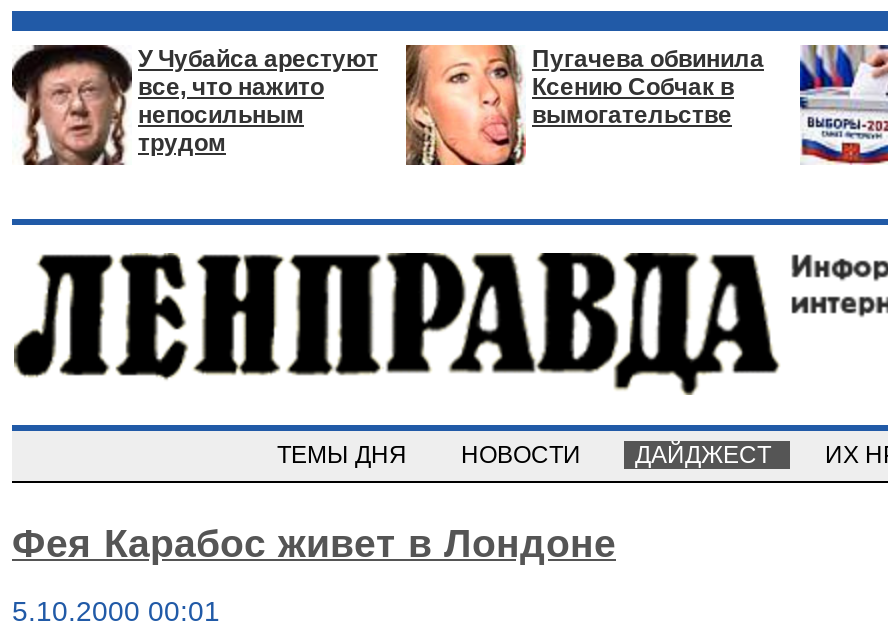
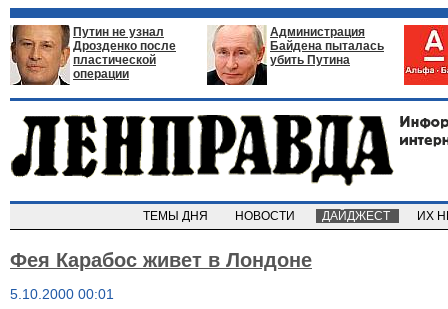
[10,43,378,167] [image] | У Чубайса арестуют | все, что нажито | непосильным | трудом -> [10,24,176,85] [image] | Путин не узнал | Дрозденко после | пластической | операции
[404,43,504,167] [image] -> [206,25,268,86] [image]
[532,43,882,165] [image] | Пугачева обвинила | Ксению Собчак в | вымогательстве -> [270,24,445,86] [image] | Администрация | Байдена пыталась | убить Путина

